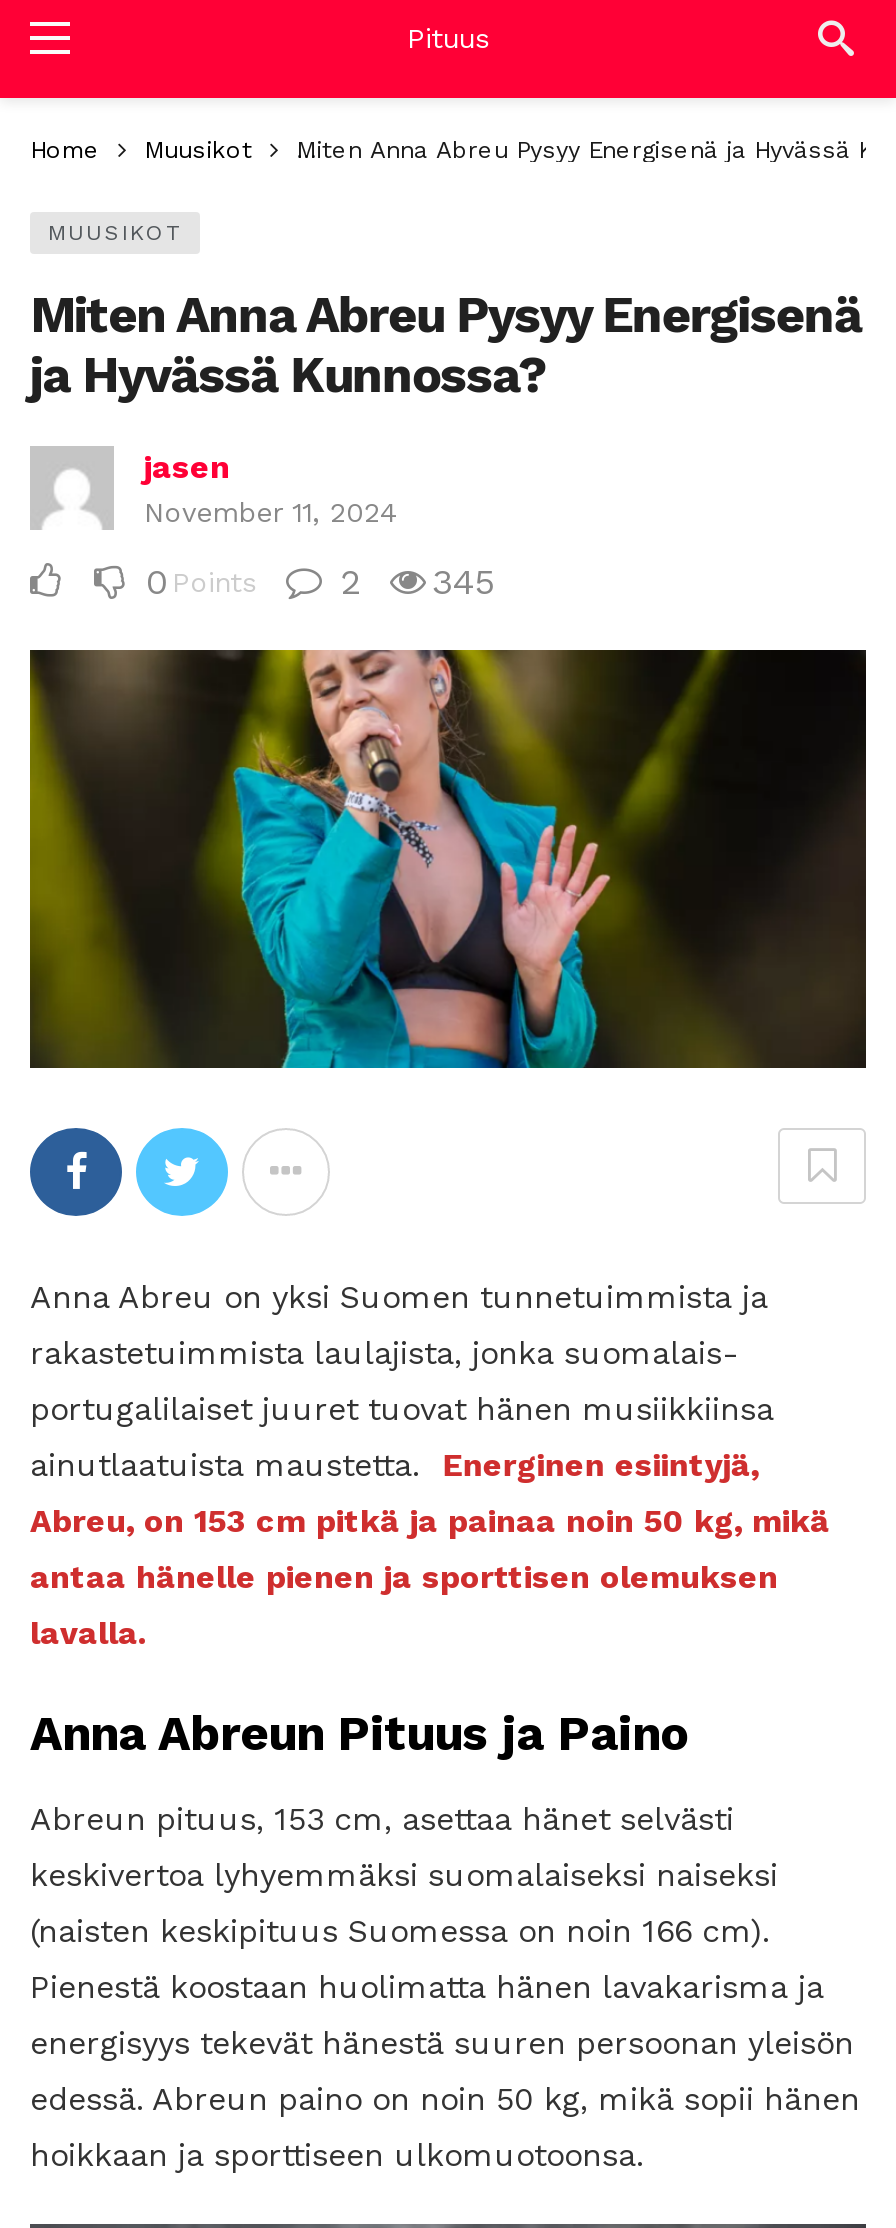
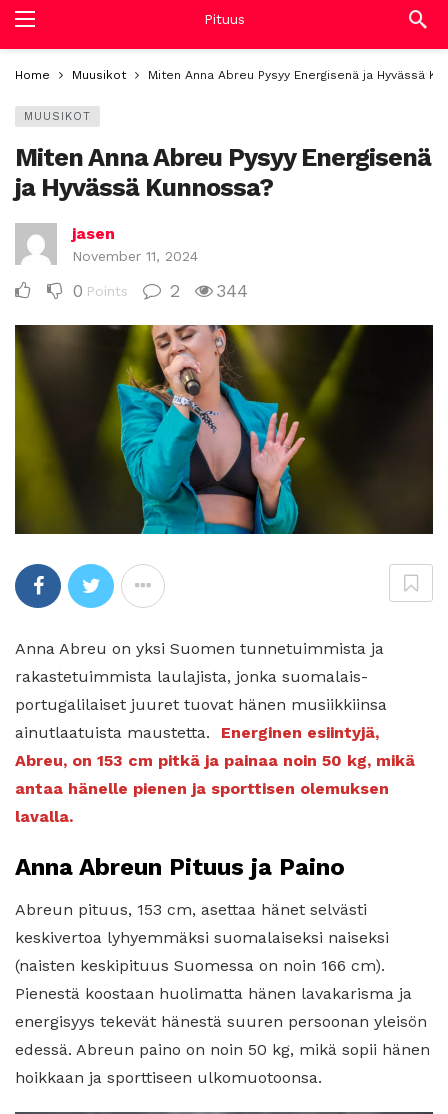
[432,560,494,602] 345 -> [216,280,248,301] 344

